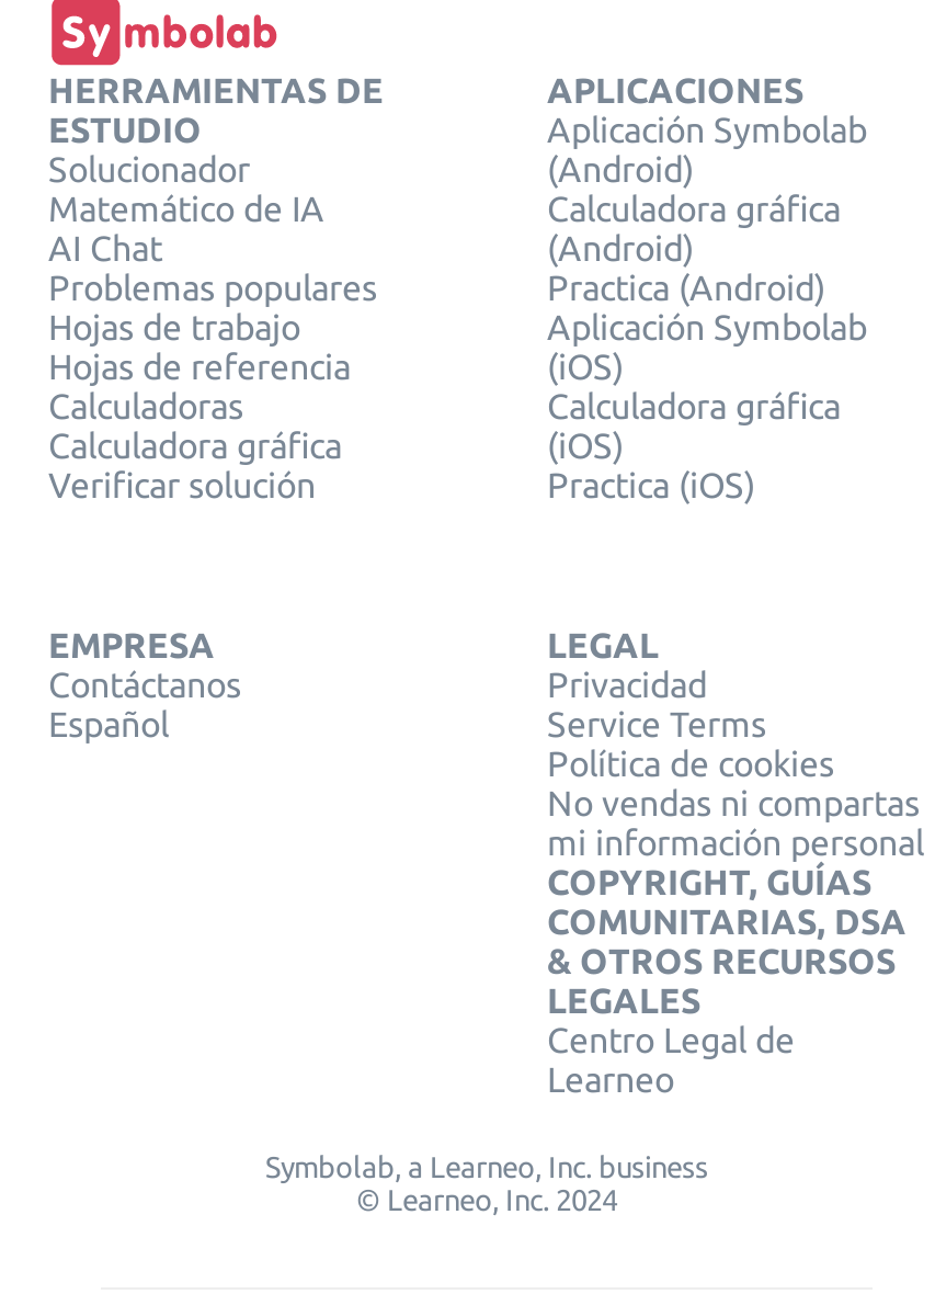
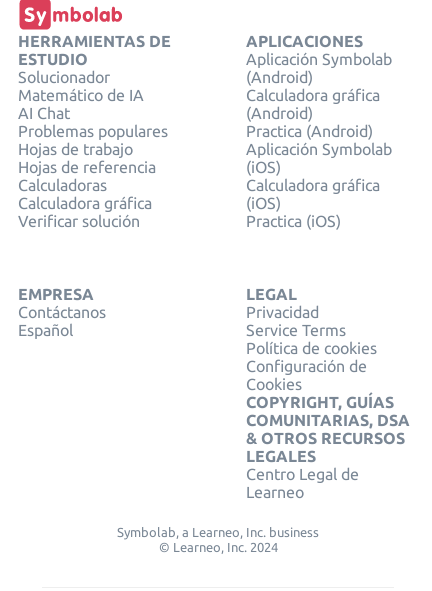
[547,784,924,863] No vendas ni compartas | mi información personal -> [245,357,366,393] Configuración de | Cookies

